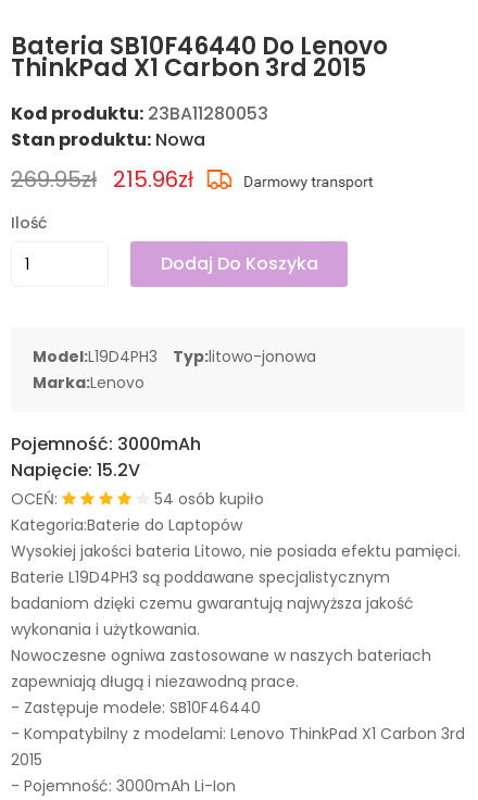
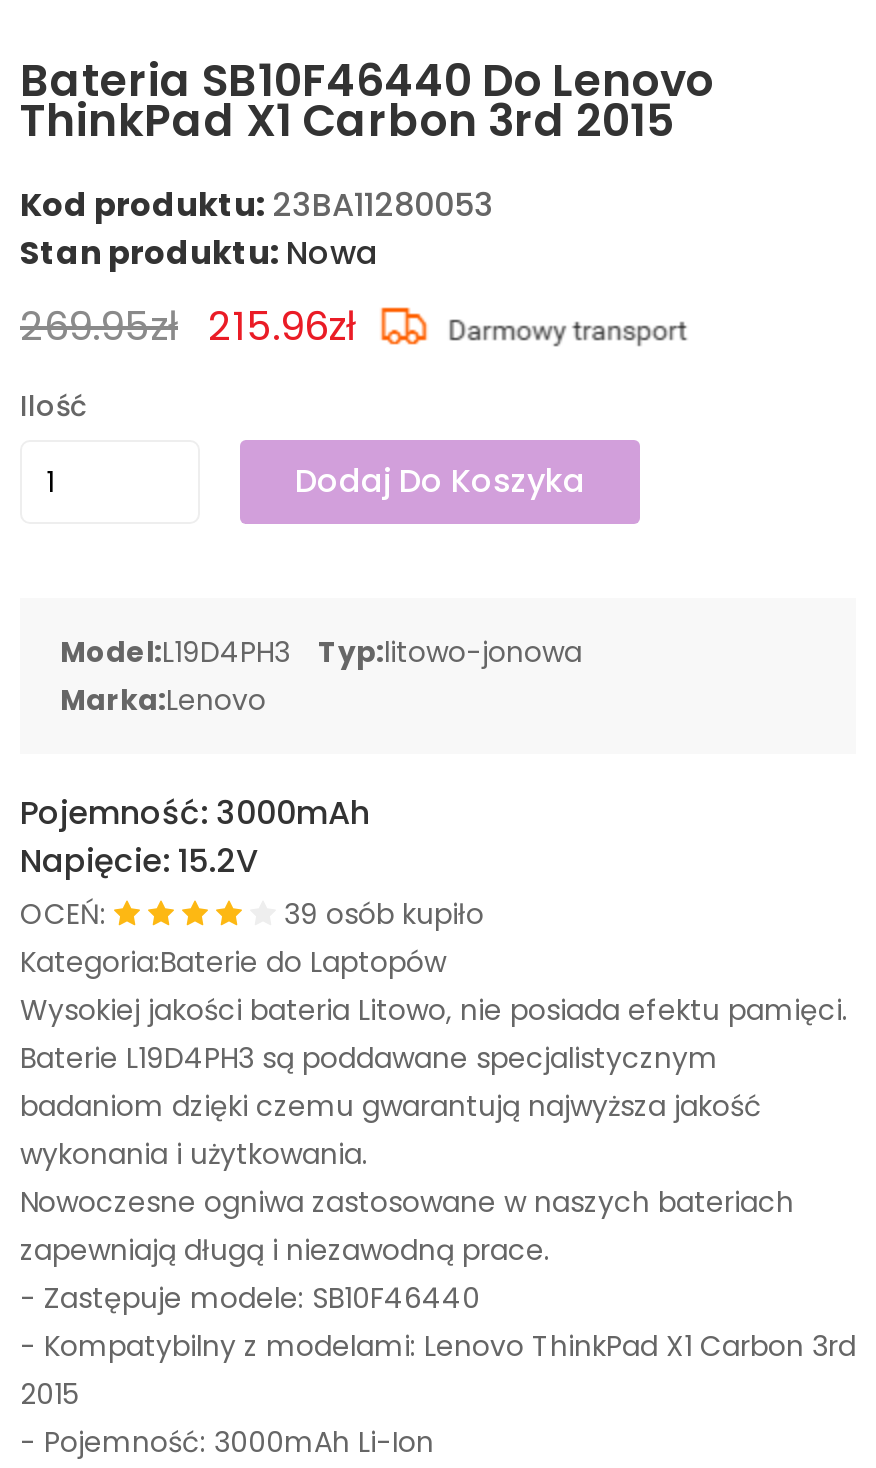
[154,488,264,510] 54 osób kupiło -> [284,894,484,934] 39 osób kupiło

